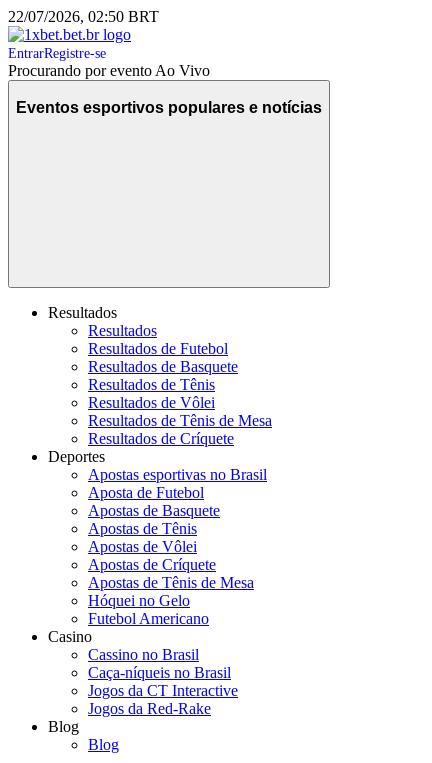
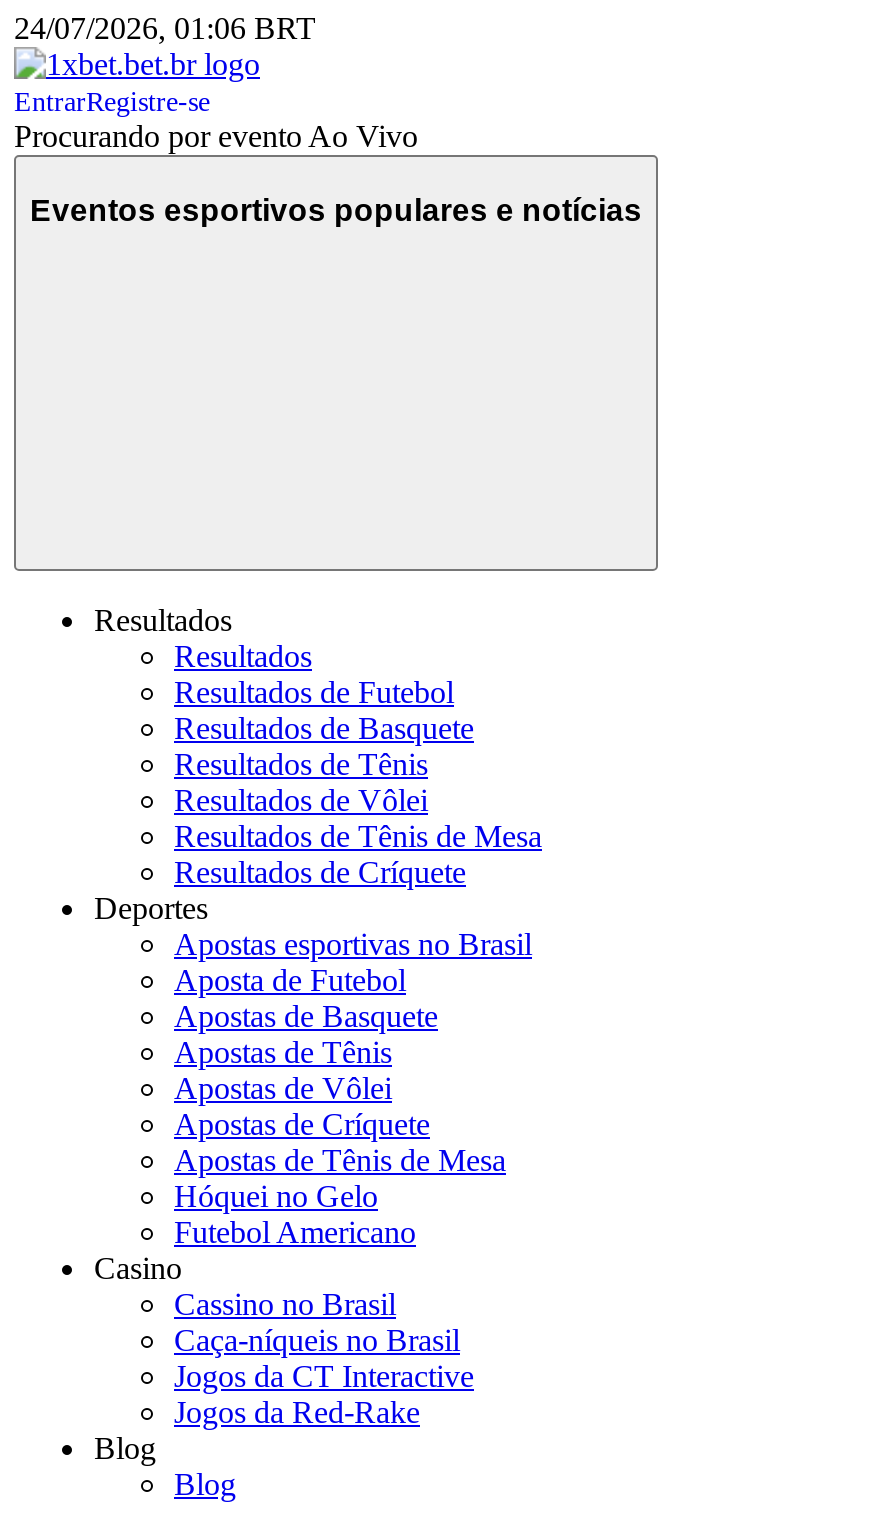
[8,8,159,25] 22/07/2026, 02:50 BRT -> [14,11,316,45] 24/07/2026, 01:06 BRT

